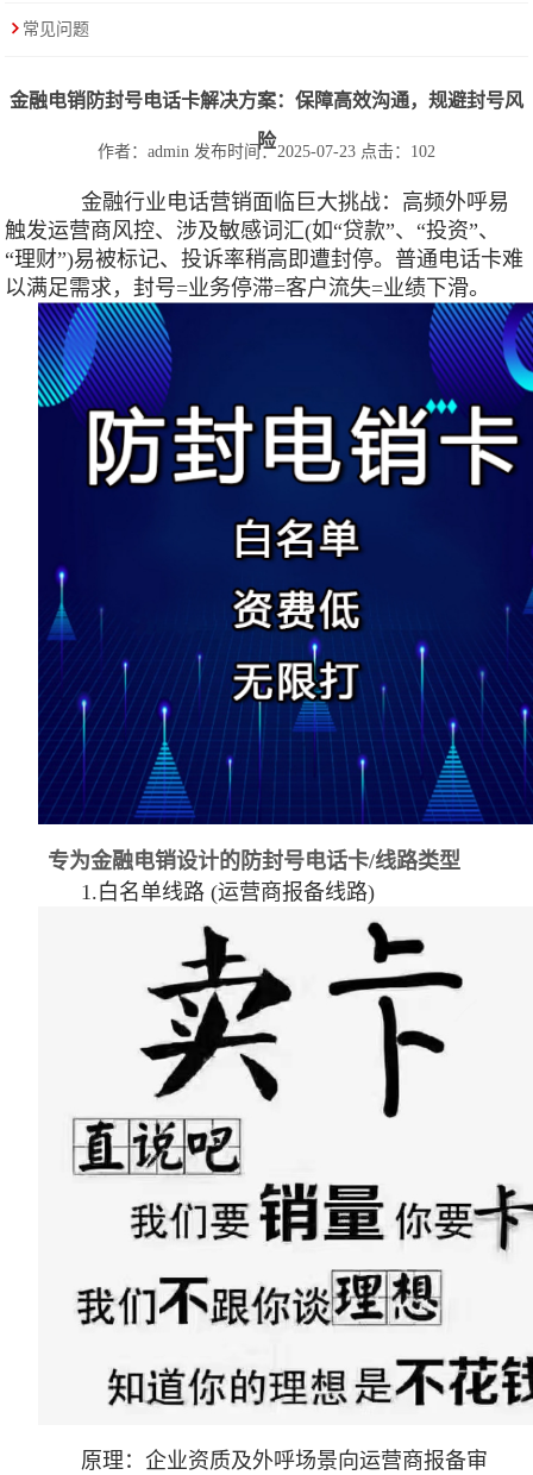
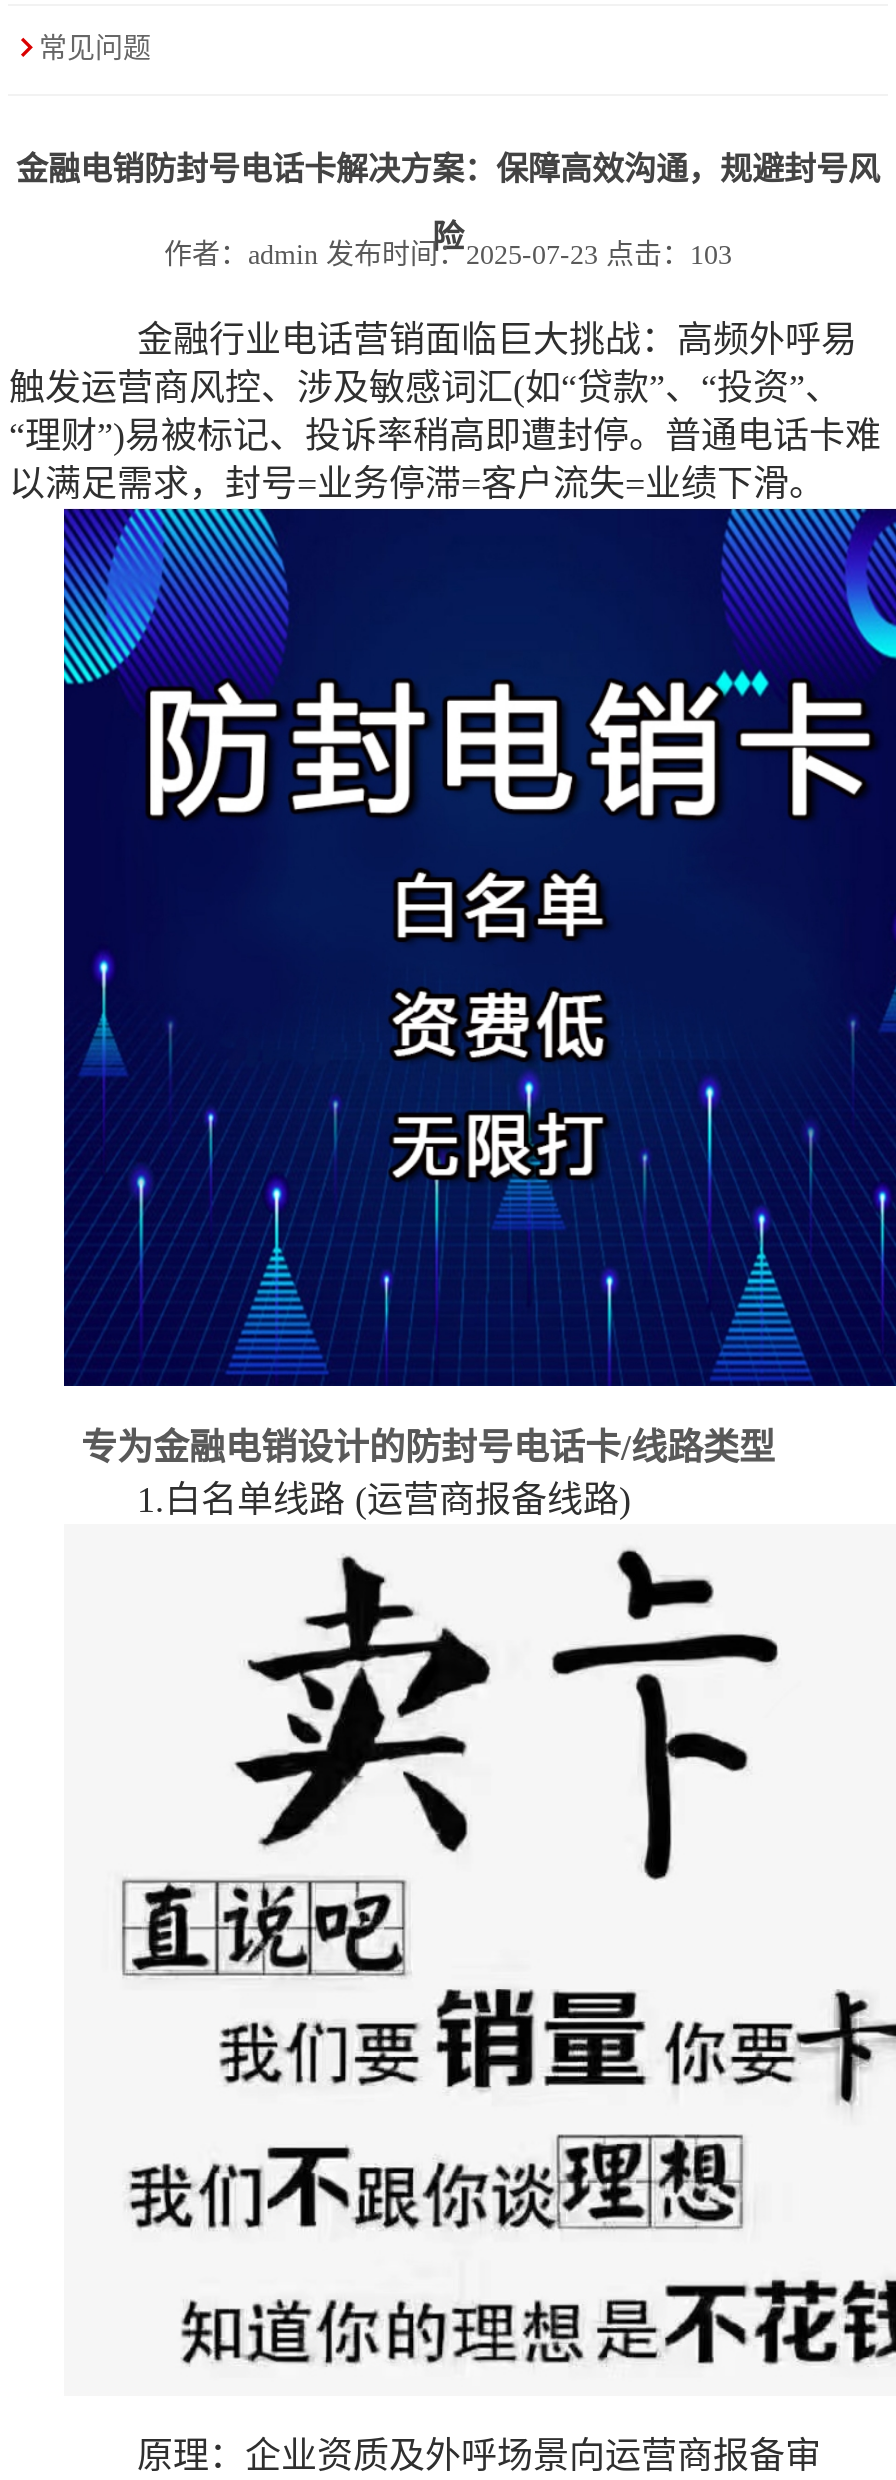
[98,143,435,161] 作者：admin 发布时间：2025-07-23 点击：102 -> [164,241,732,271] 作者：admin 发布时间：2025-07-23 点击：103

